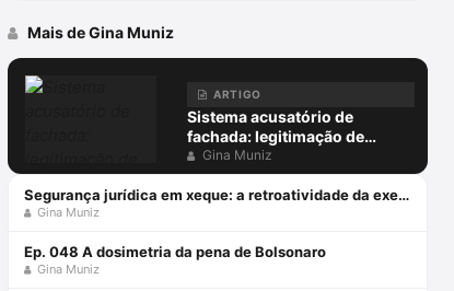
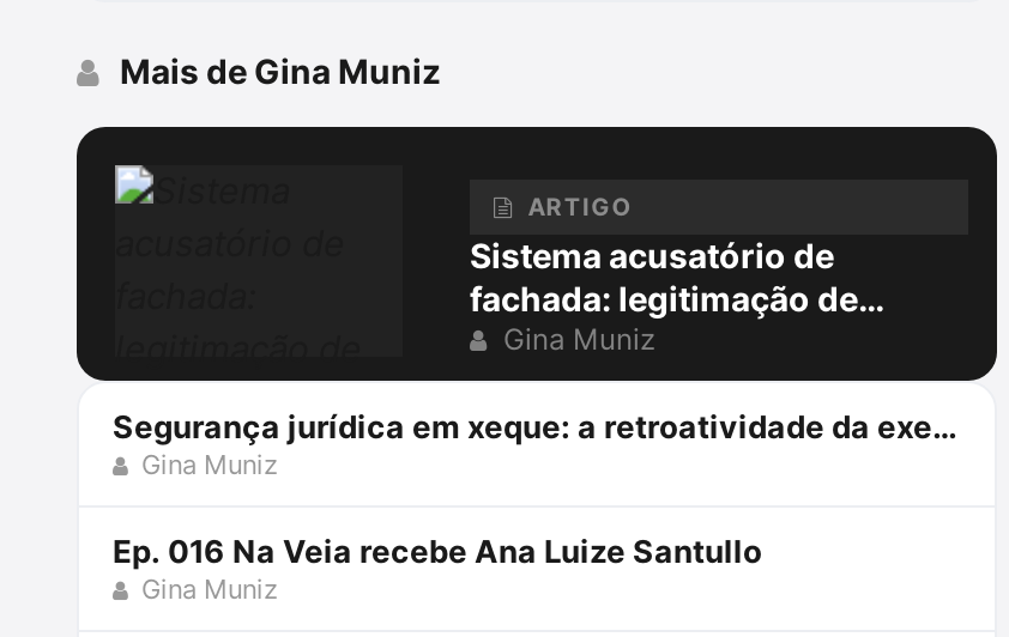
[24,243,326,261] Ep. 048 A dosimetria da pena de Bolsonaro -> [113,532,762,570] Ep. 016 Na Veia recebe Ana Luize Santullo

